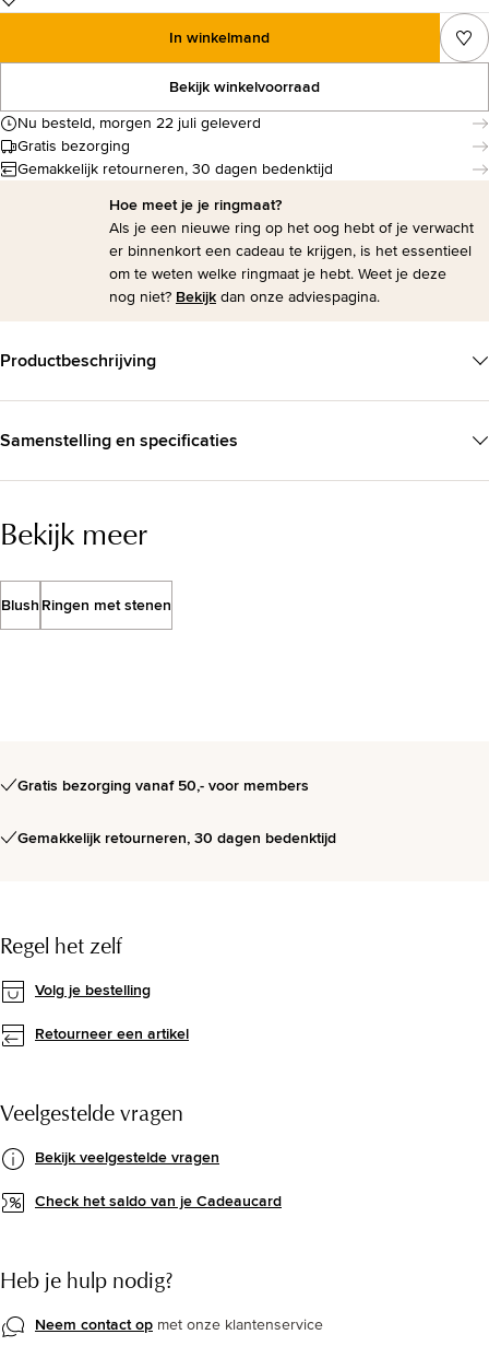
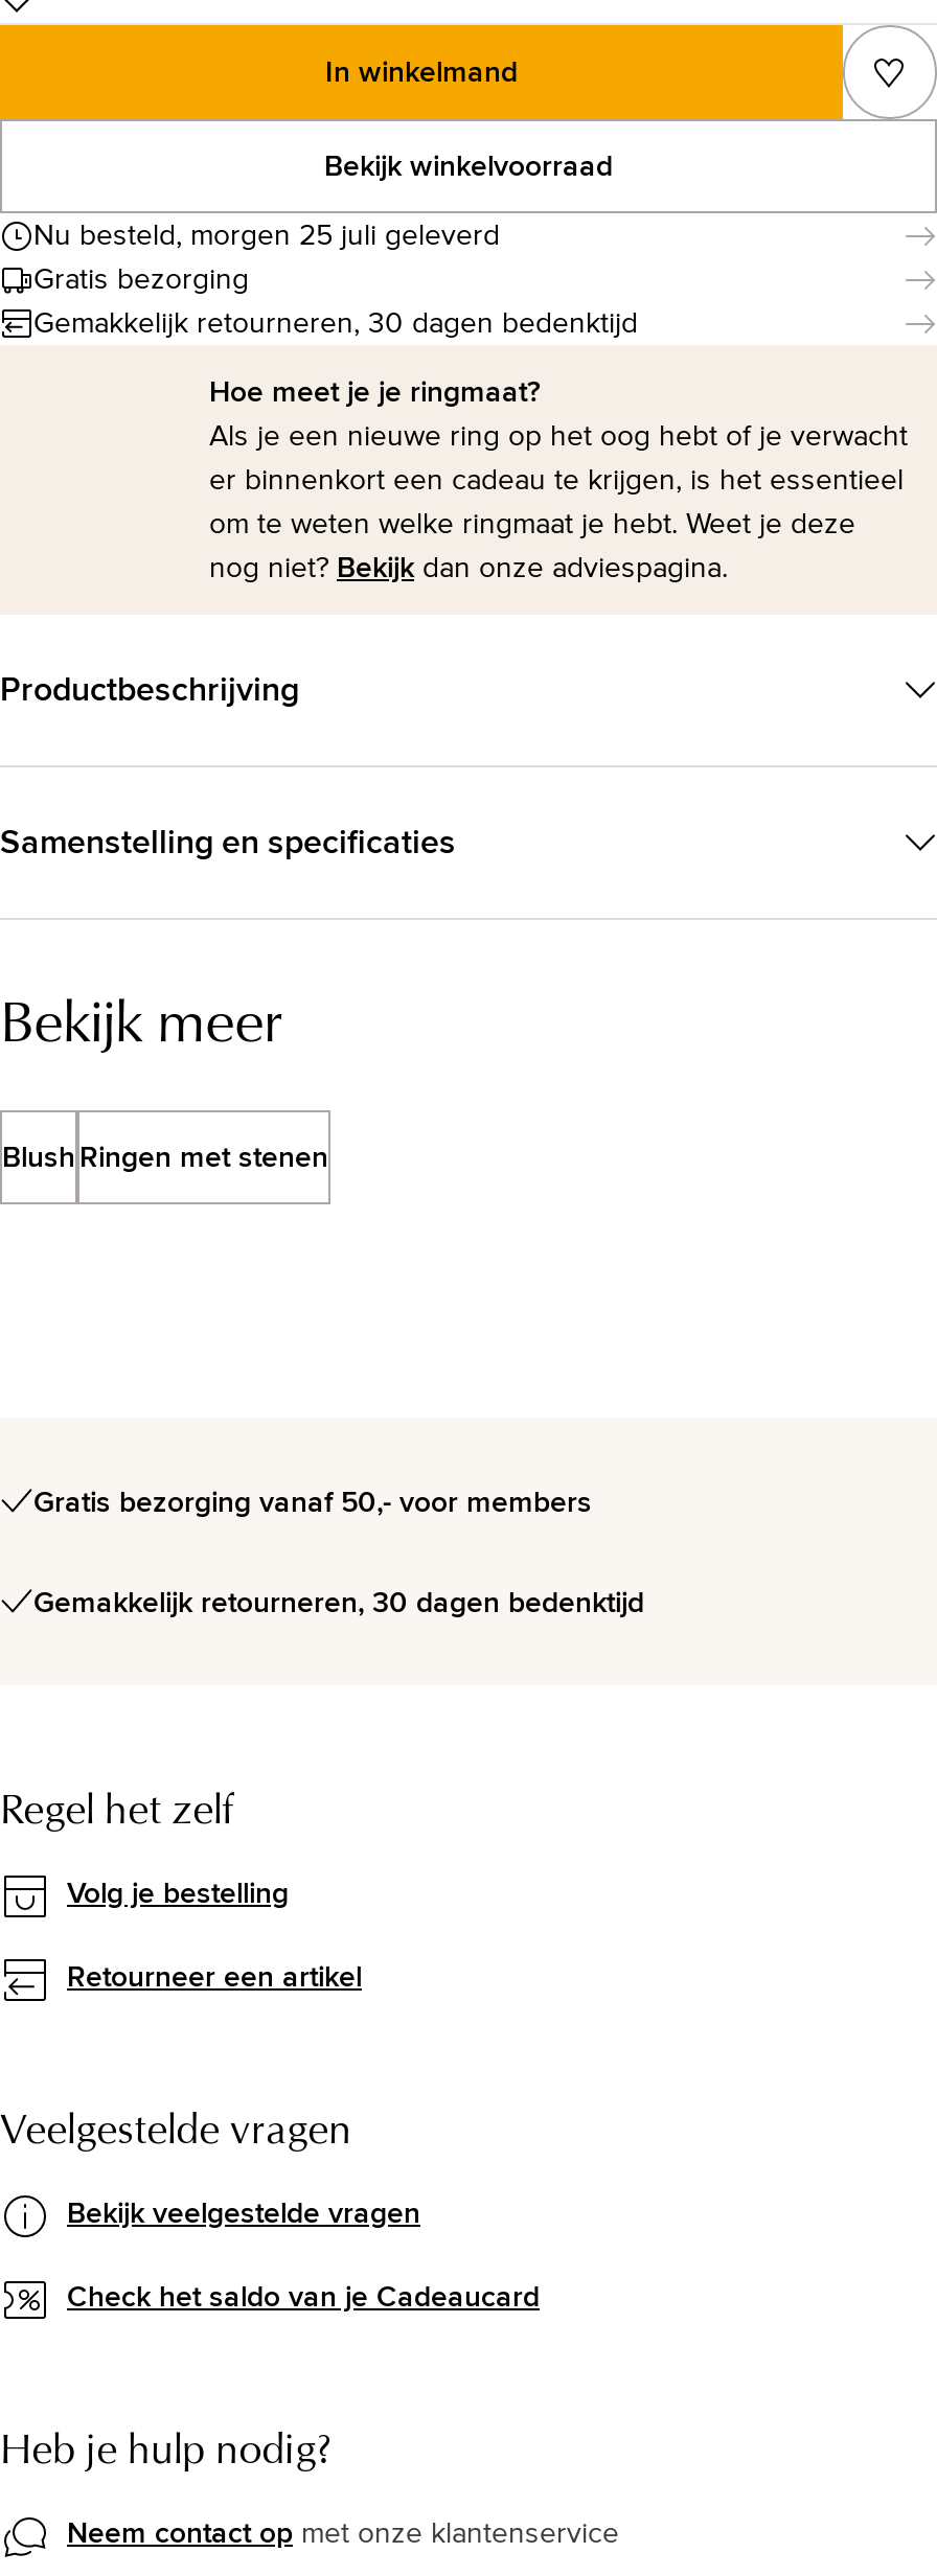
[17,114,261,131] Nu besteld, morgen 22 juli geleverd -> [33,217,500,251] Nu besteld, morgen 25 juli geleverd

